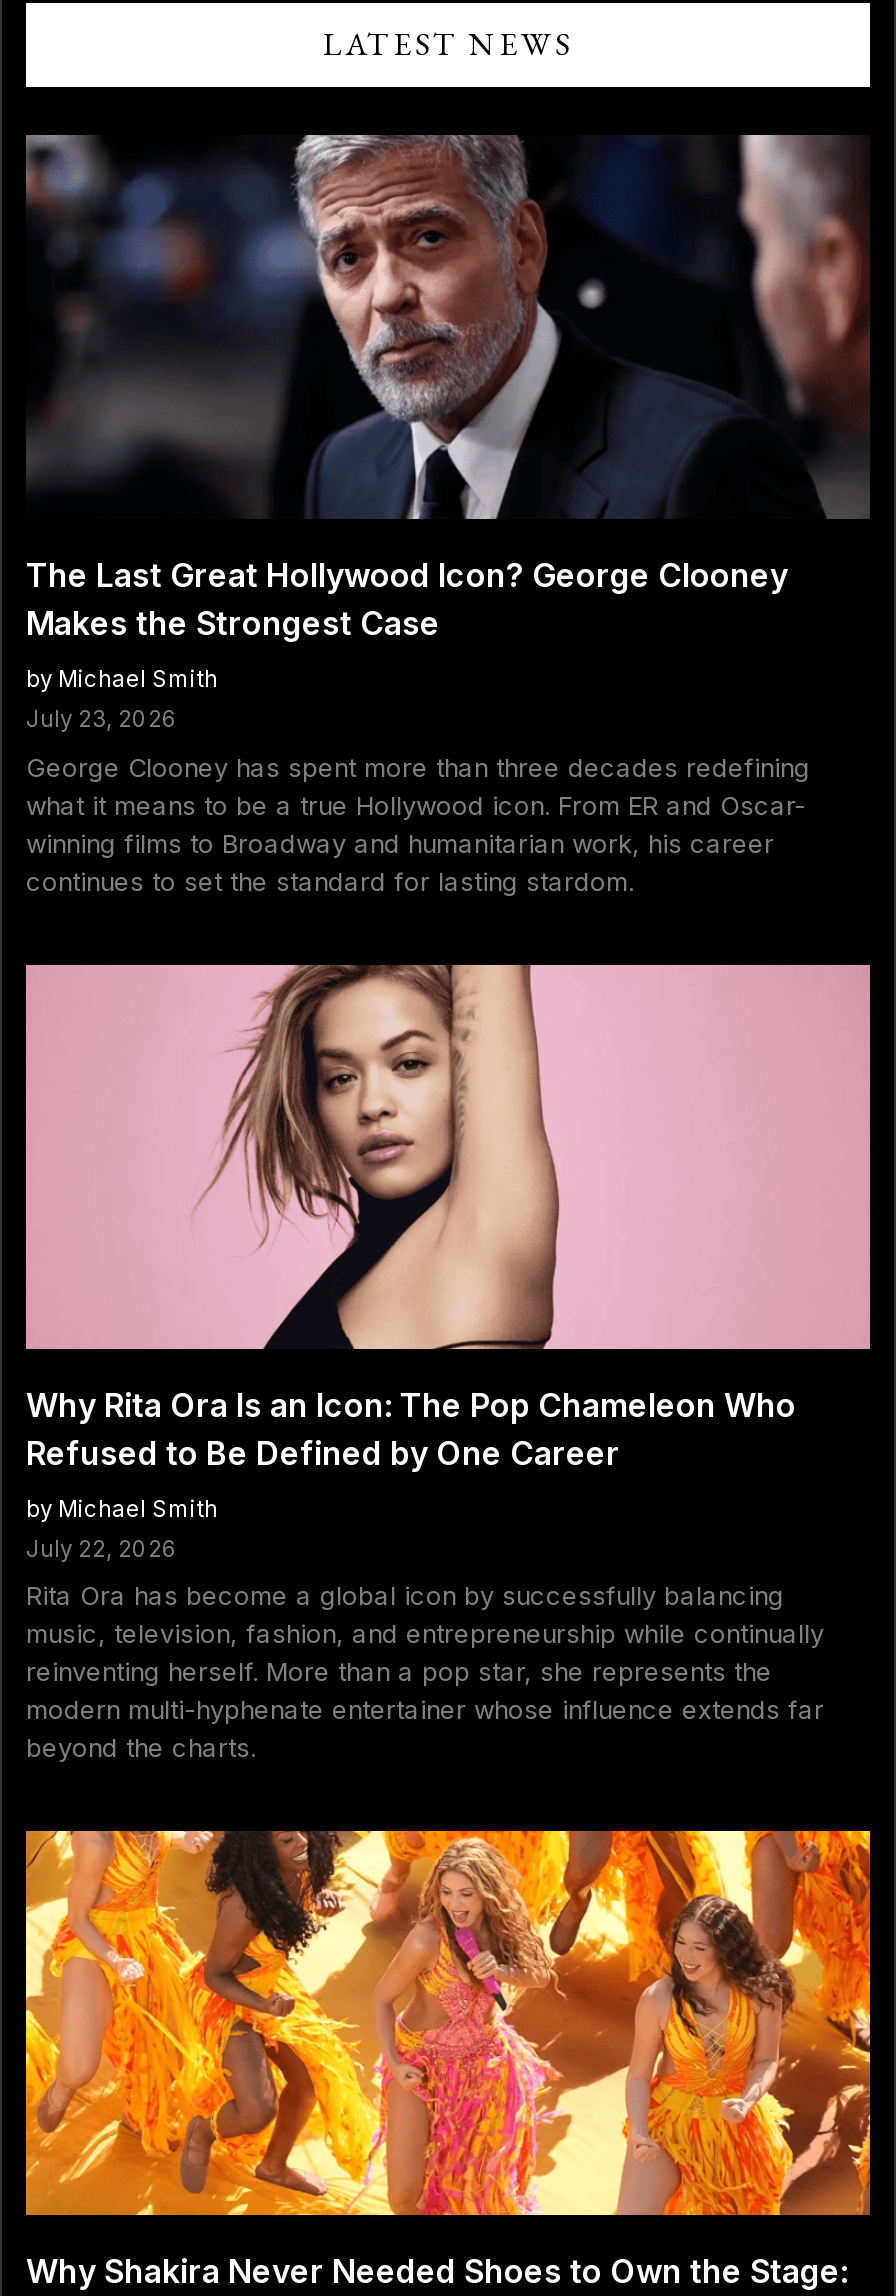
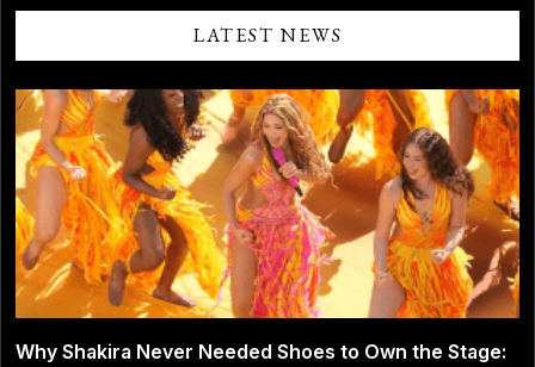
[26,133,870,896] [image] | The Last Great Hollywood Icon? George Clooney | Makes the Strongest Case | by Michael Smith | July 23, 2026 | George Clooney has spent more than three decades redefining | what it means to be a true Hollywood icon. From ER and Oscar- | winning films to Broadway and humanitarian work, his career | continues to set the standard for lasting stardom. -> none
[24,963,872,1763] [image] | Why Rita Ora Is an Icon: The Pop Chameleon Who | Refused to Be Defined by One Career | by Michael Smith | July 22, 2026 | Rita Ora has become a global icon by successfully balancing | music, television, fashion, and entrepreneurship while continually | reinventing herself. More than a pop star, she represents the | modern multi-hyphenate entertainer whose influence extends far | beyond the charts. -> none

